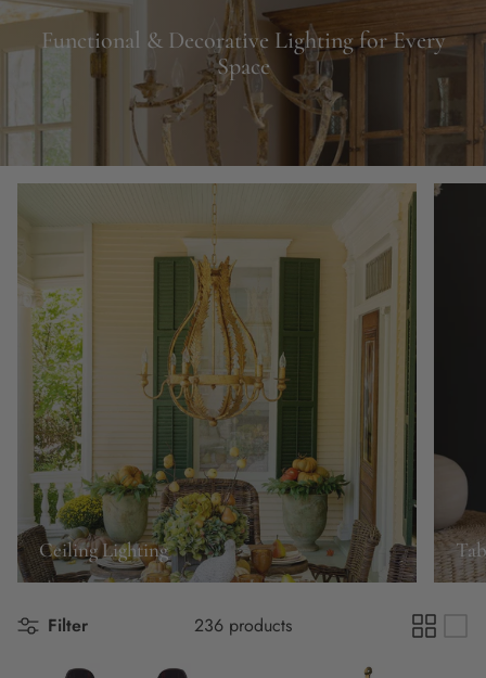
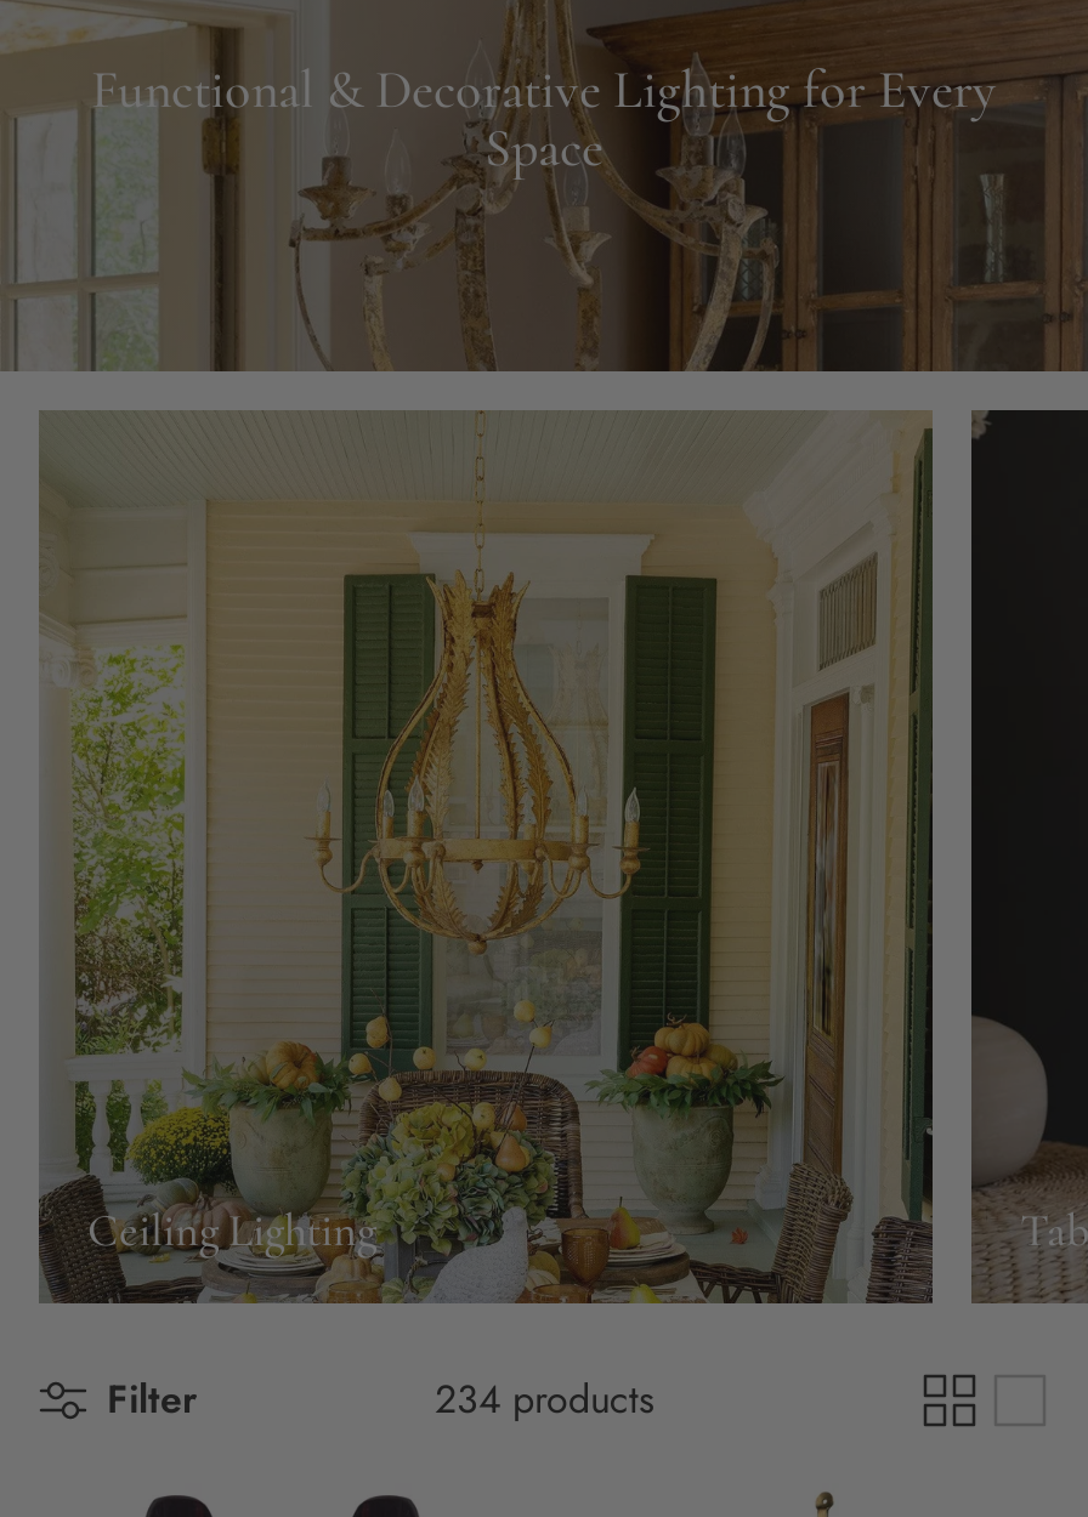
[194,613,292,638] 236 products -> [435,1372,653,1428] 234 products

